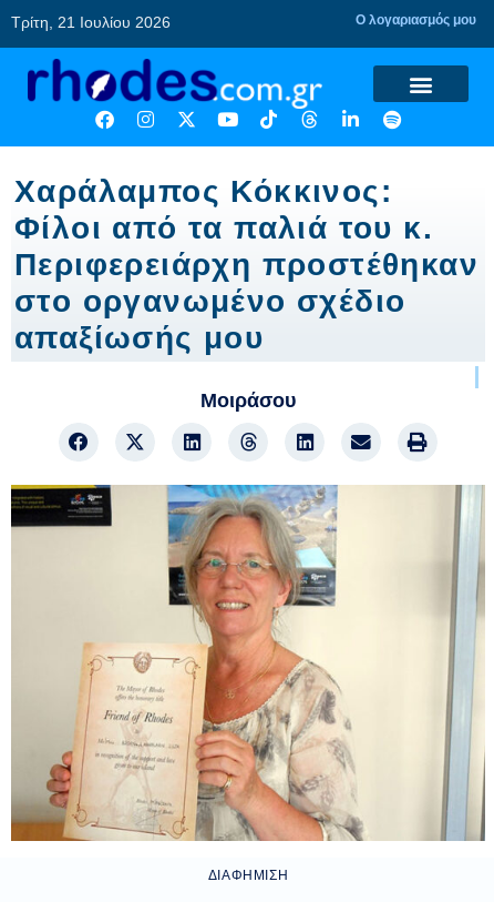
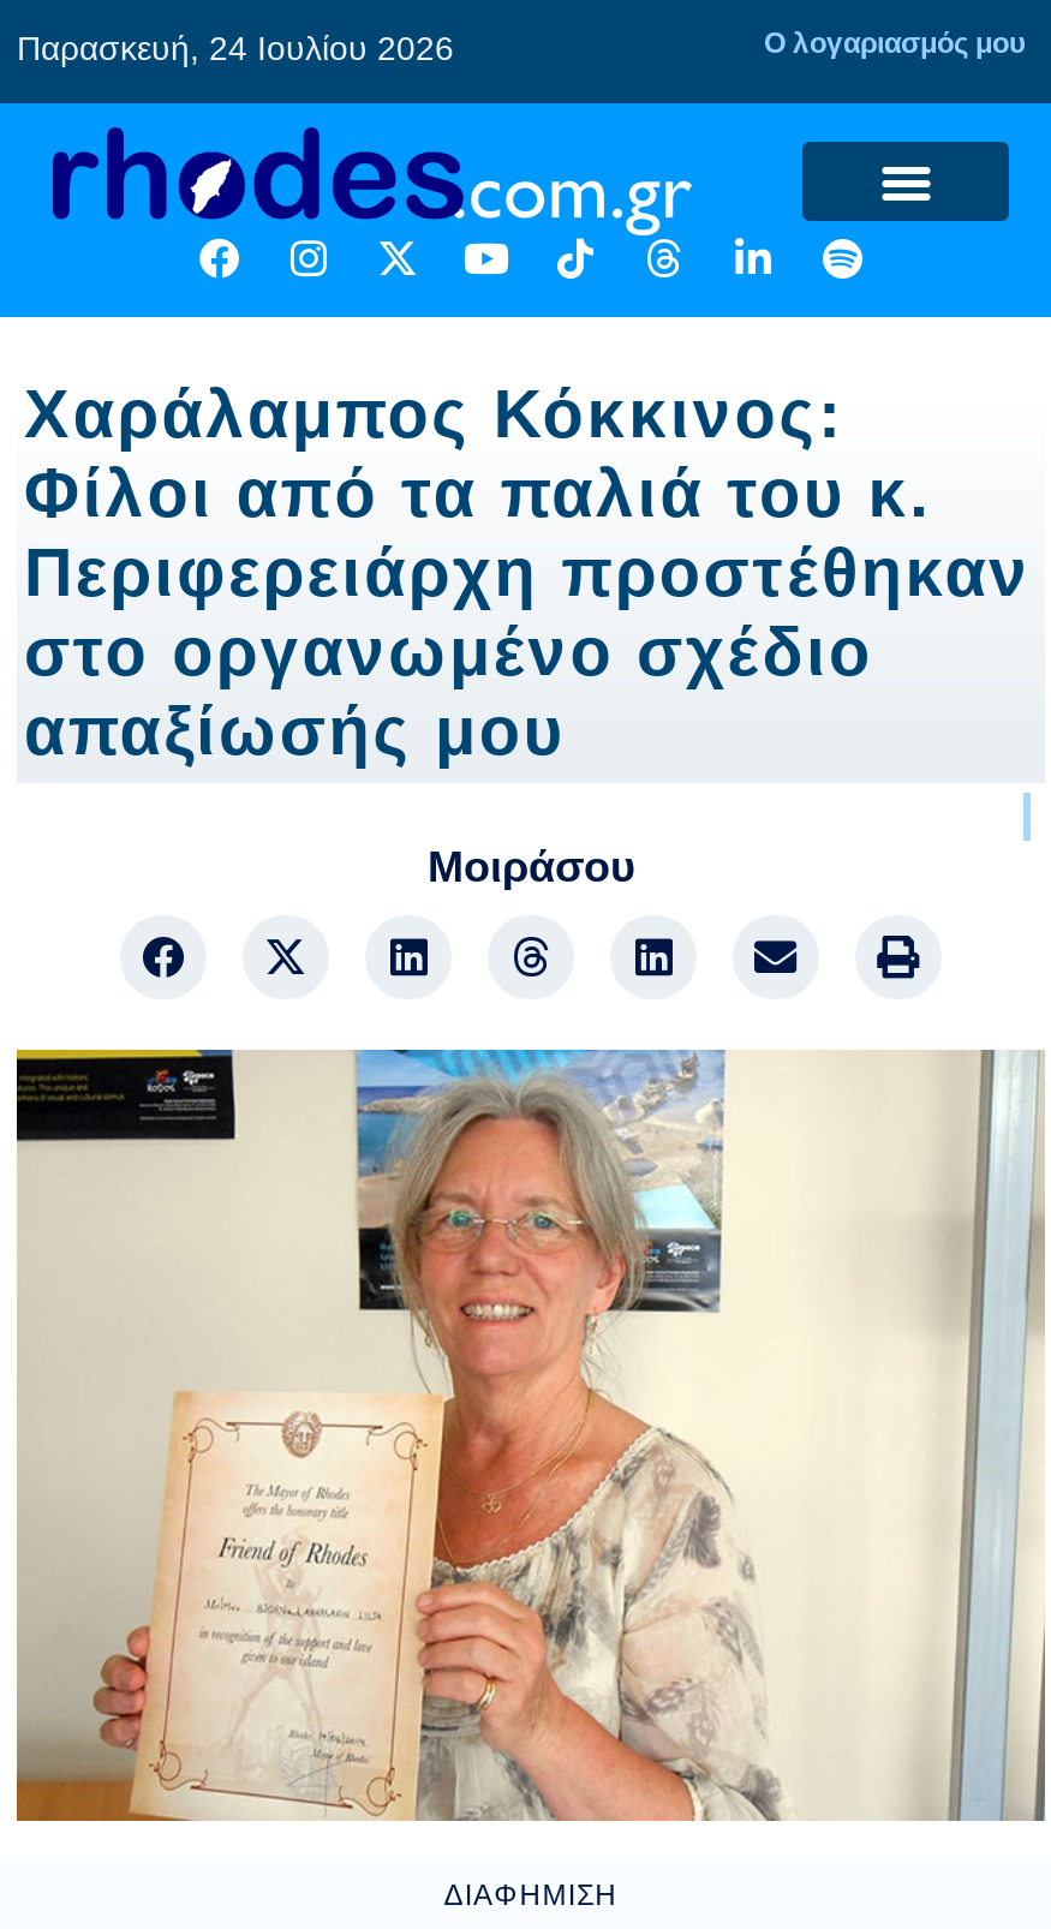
[11,13,171,31] Τρίτη, 21 Ιουλίου 2026 -> [17,29,454,67] Παρασκευή, 24 Ιουλίου 2026

